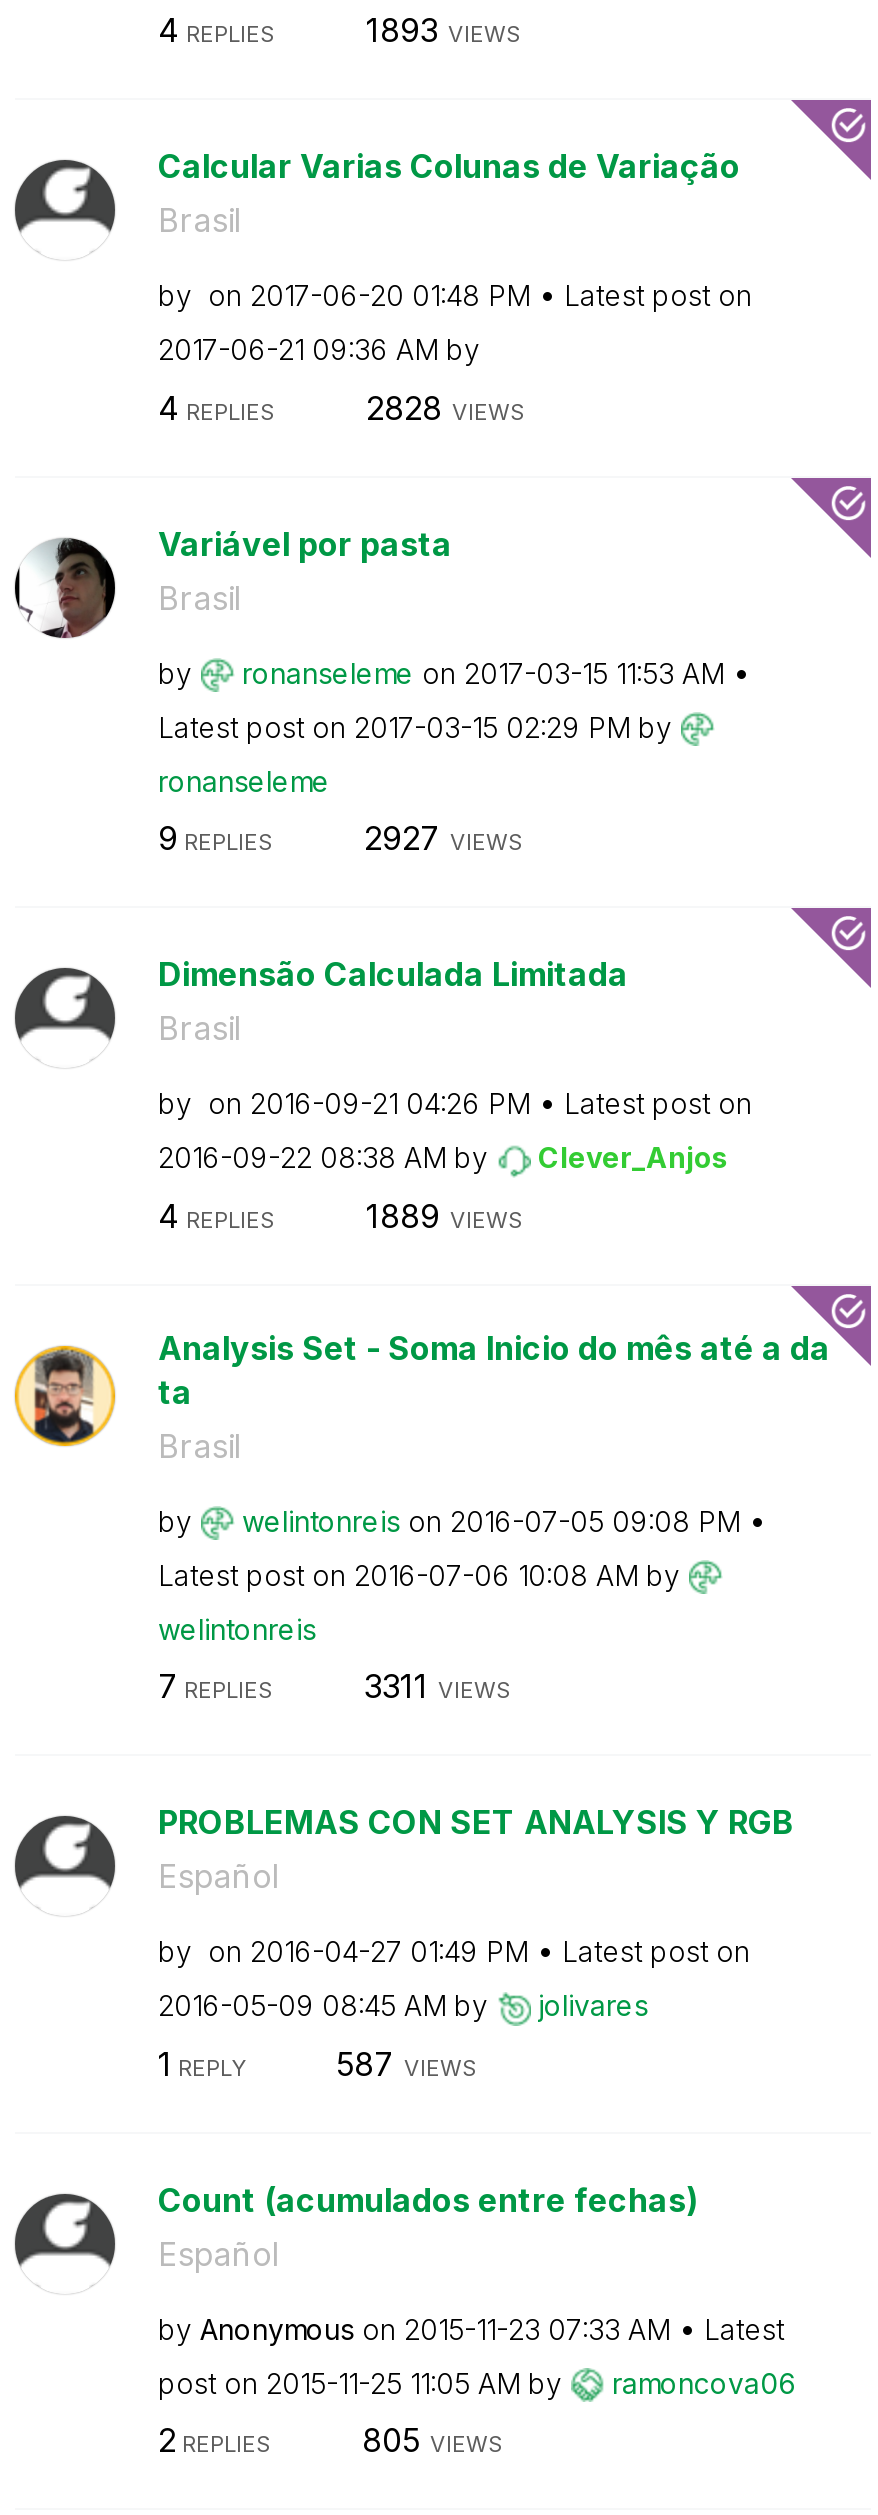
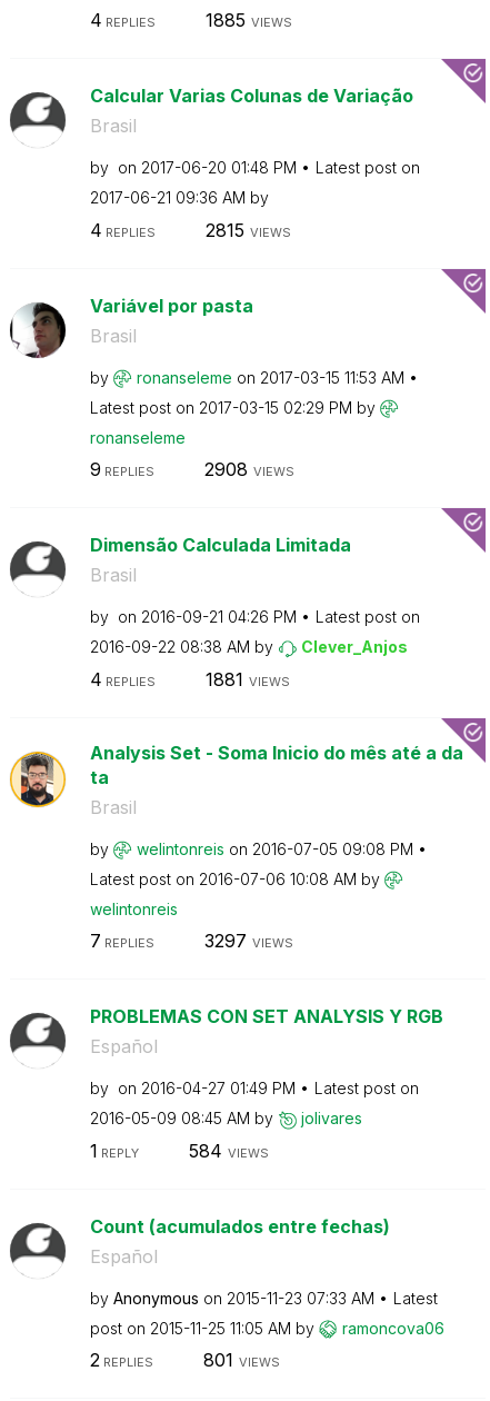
[366,10,522,50] 1893 VIEWS -> [205,9,292,31] 1885 VIEWS
[366,387,526,427] 2828 VIEWS -> [205,218,291,241] 2815 VIEWS
[364,818,524,858] 2927 VIEWS -> [204,458,294,480] 2908 VIEWS
[366,1195,524,1235] 1889 VIEWS -> [205,668,289,690] 1881 VIEWS
[364,1666,512,1706] 3311 VIEWS -> [204,930,293,952] 3297 VIEWS
[336,2043,478,2083] 587 VIEWS -> [188,1139,268,1161] 584 VIEWS
[362,2420,504,2460] 805 VIEWS -> [203,1349,279,1371] 801 VIEWS

